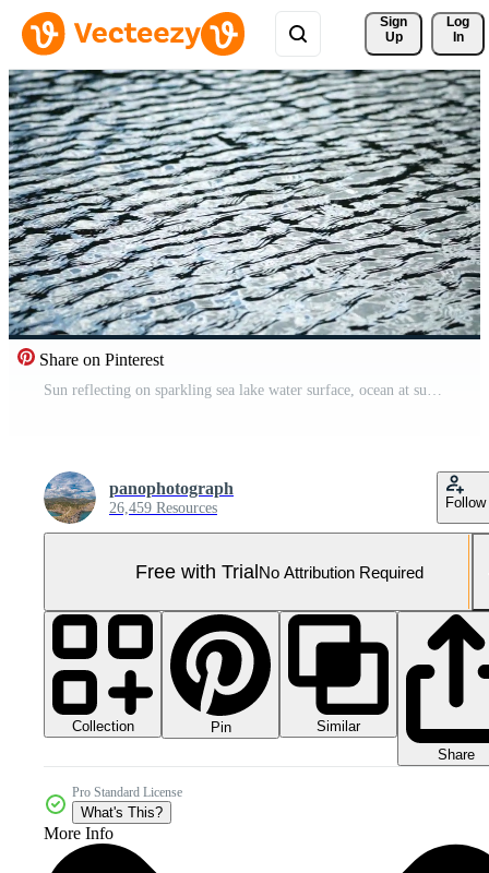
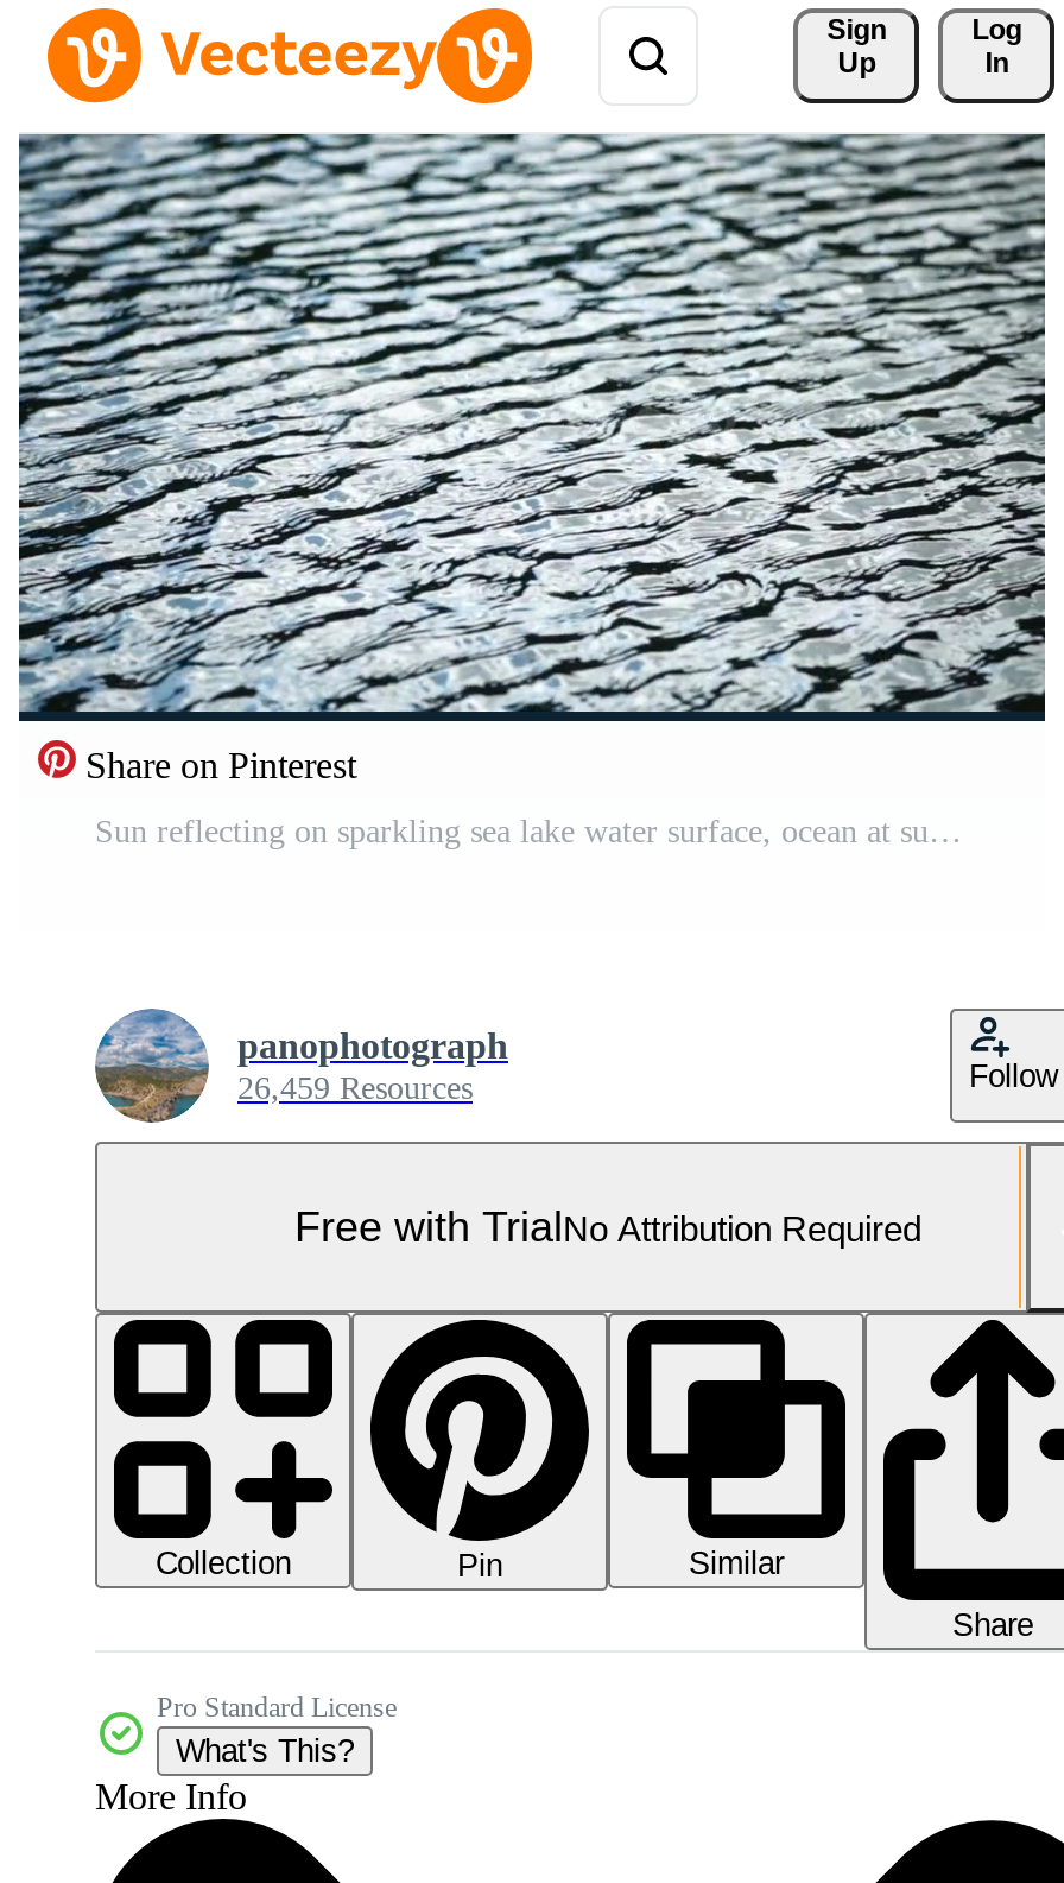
[8,69,480,336] [image] -> [17,132,1045,714] [image]

